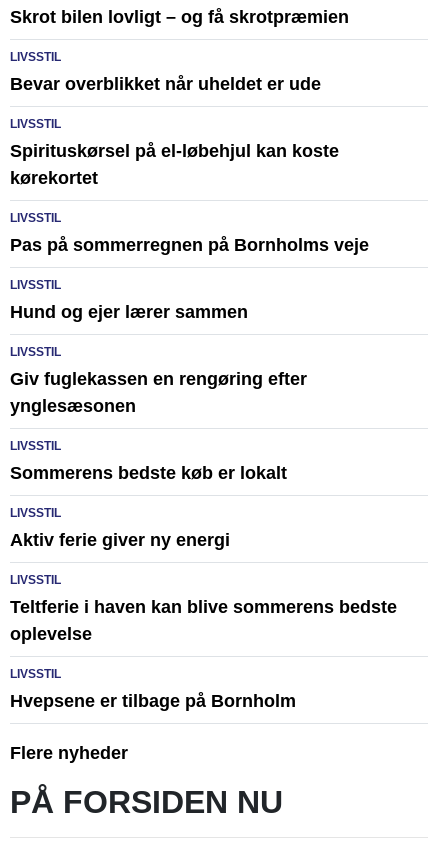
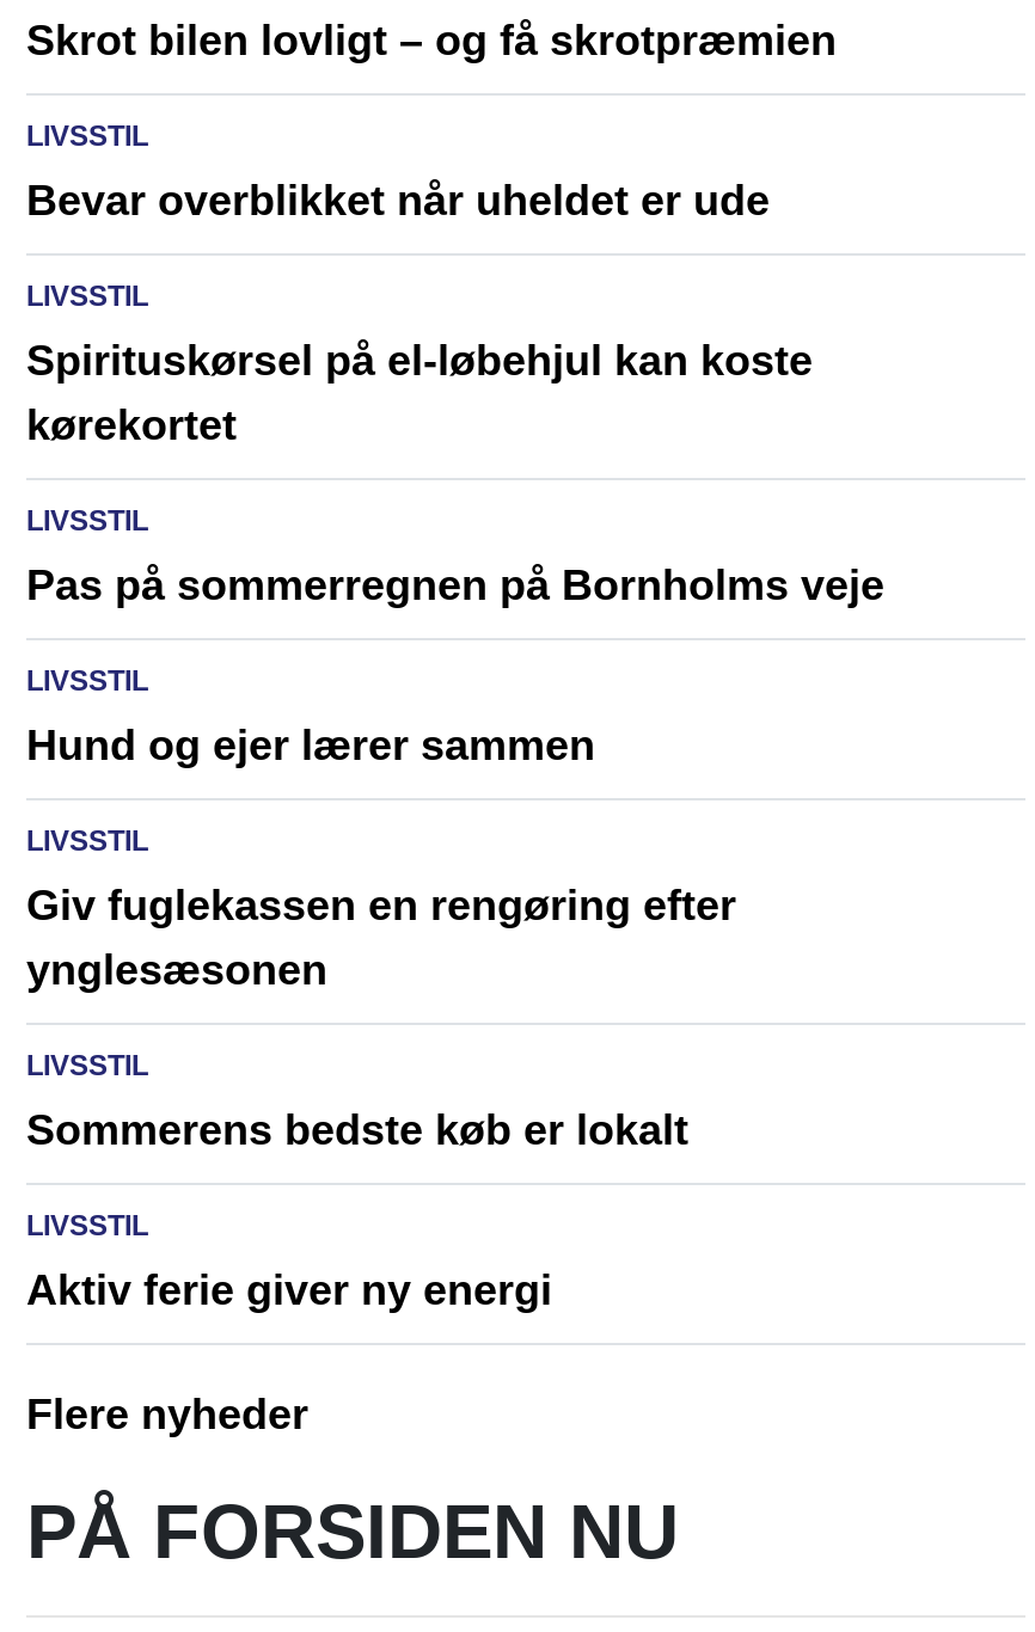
[10,573,397,711] LIVSSTIL | Teltferie i haven kan blive sommerens bedste | oplevelse | LIVSSTIL | Hvepsene er tilbage på Bornholm -> none

